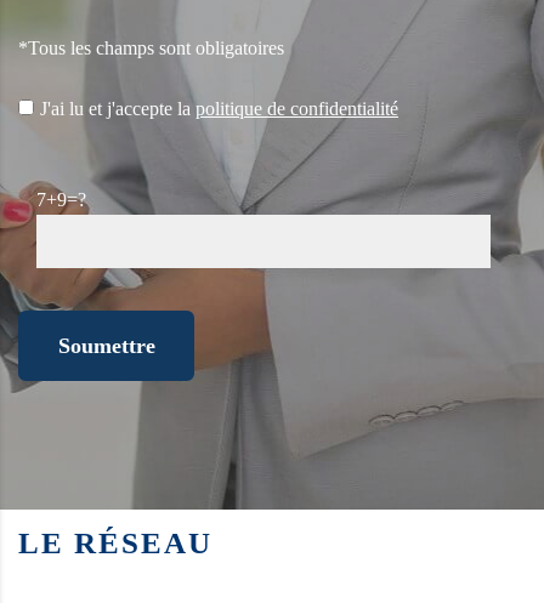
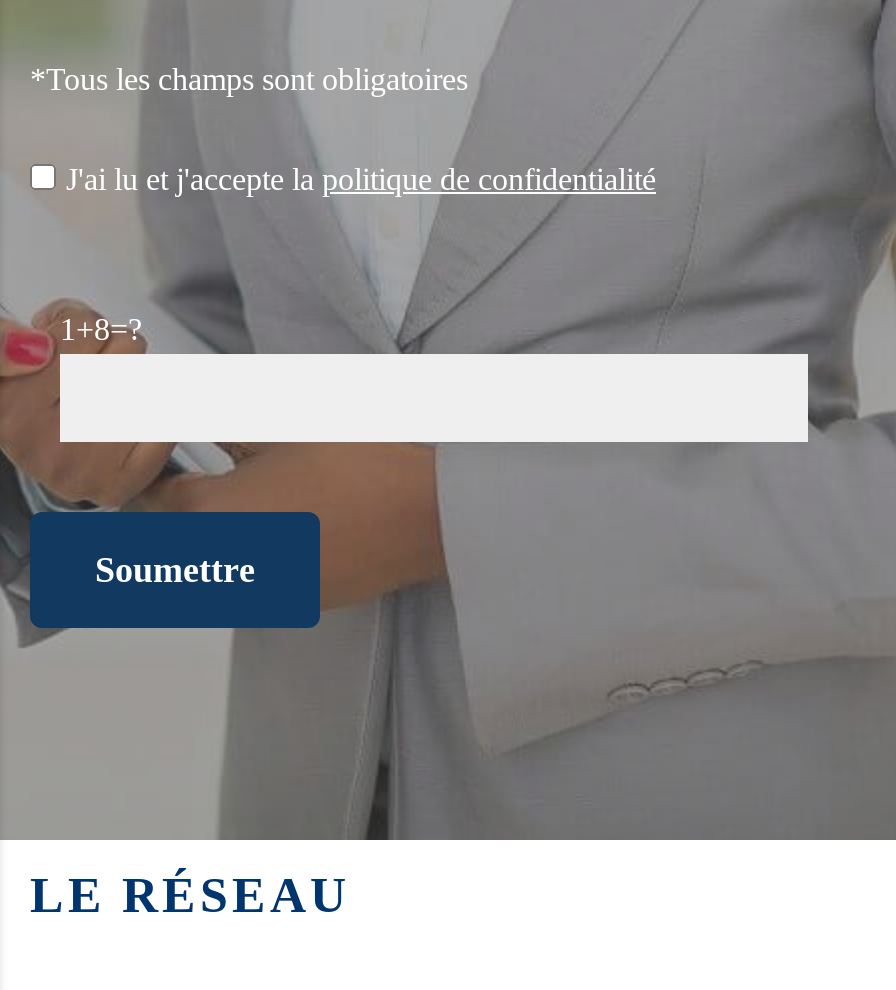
[36,189,86,210] 7+9=? -> [60,312,142,346] 1+8=?

